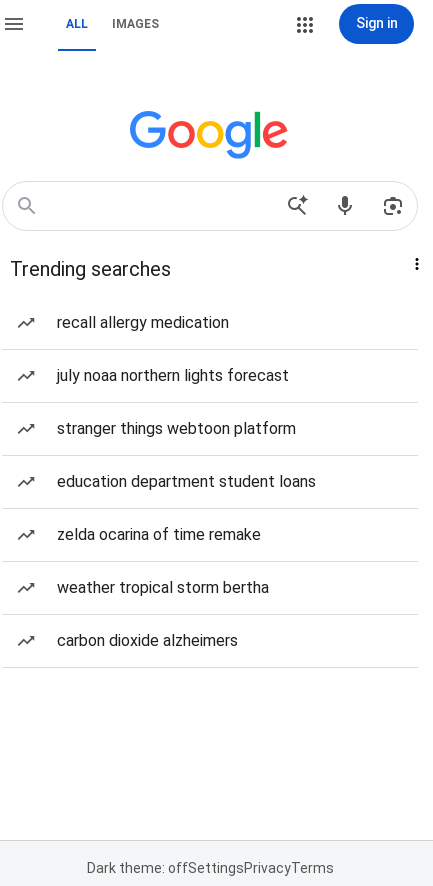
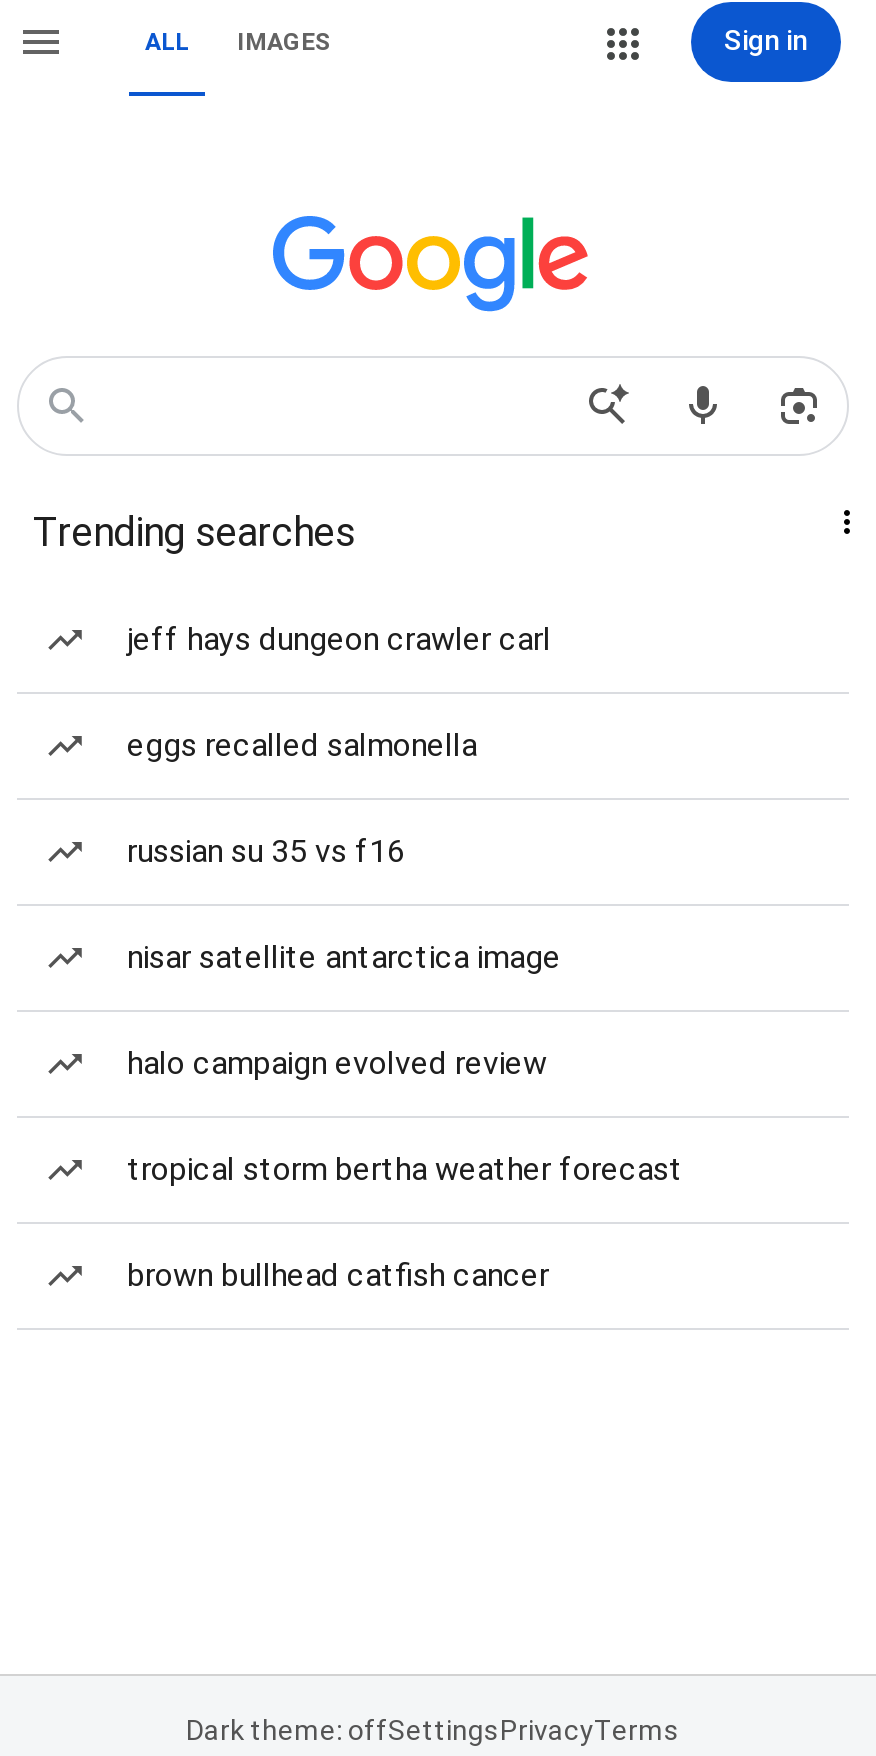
[57,313,229,332] recall allergy medication -> [127,620,551,658] jeff hays dungeon crawler carl
[57,366,289,385] july noaa northern lights forecast -> [127,726,477,764] eggs recalled salmonella
[57,419,296,438] stranger things webtoon platform -> [127,832,405,870] russian su 35 vs f16
[57,472,316,491] education department student loans -> [127,938,561,976] nisar satellite antarctica image
[57,525,261,544] zelda ocarina of time remake -> [127,1044,547,1082] halo campaign evolved review
[57,578,269,597] weather tropical storm bertha -> [127,1150,683,1188] tropical storm bertha weather forecast
[57,631,238,650] carbon dioxide alzheimers -> [127,1256,549,1294] brown bullhead catfish cancer

